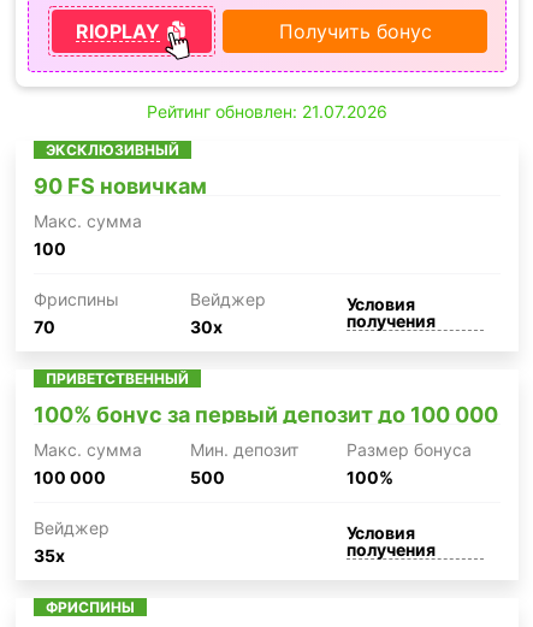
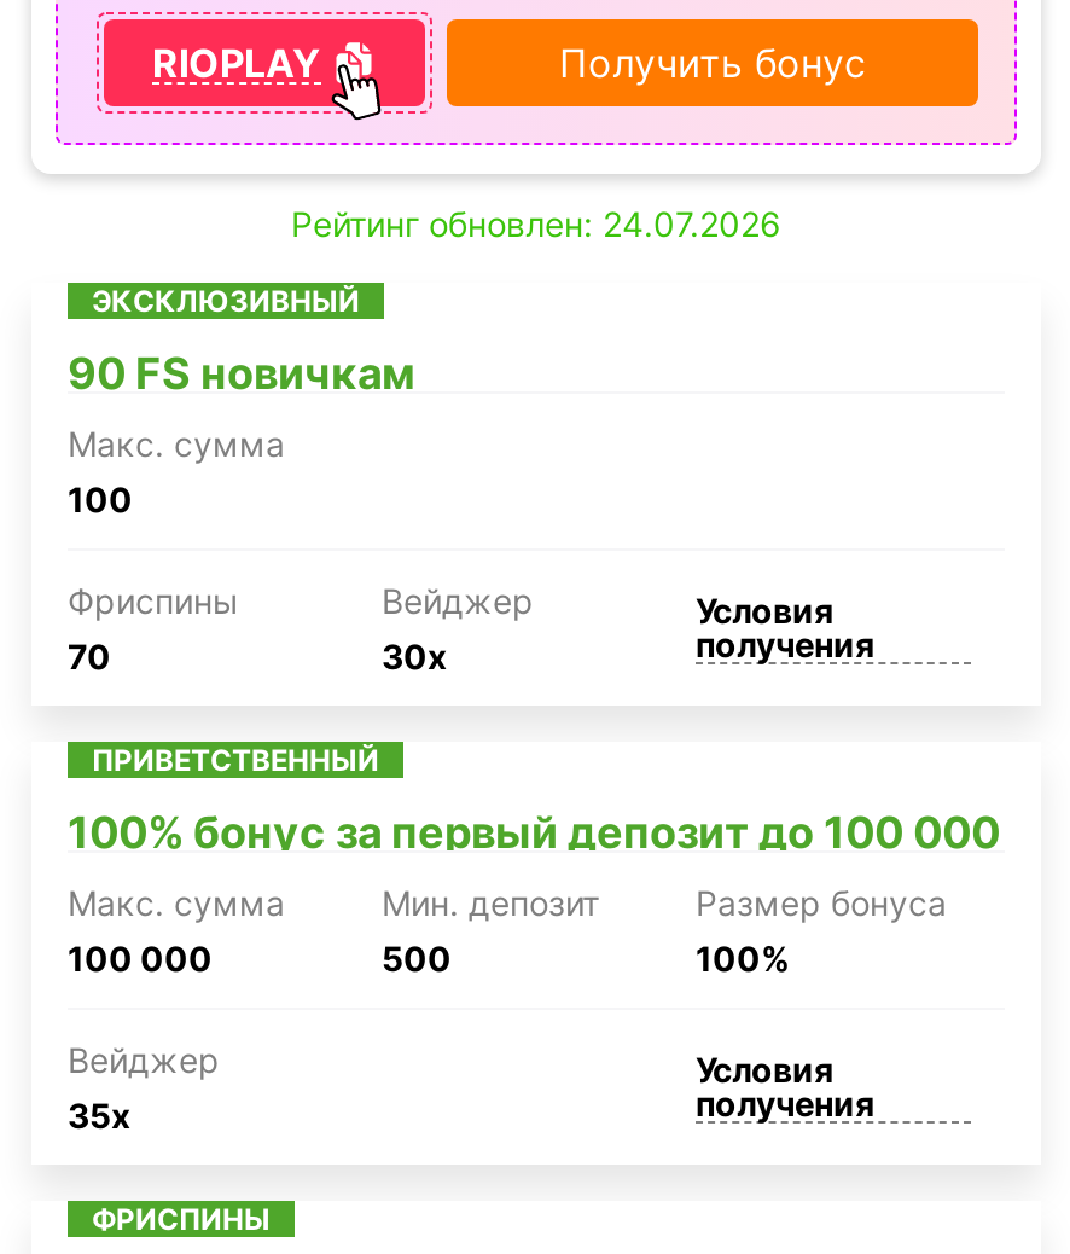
[147,101,387,122] Рейтинг обновлен: 21.07.2026 -> [291,203,781,244] Рейтинг обновлен: 24.07.2026

